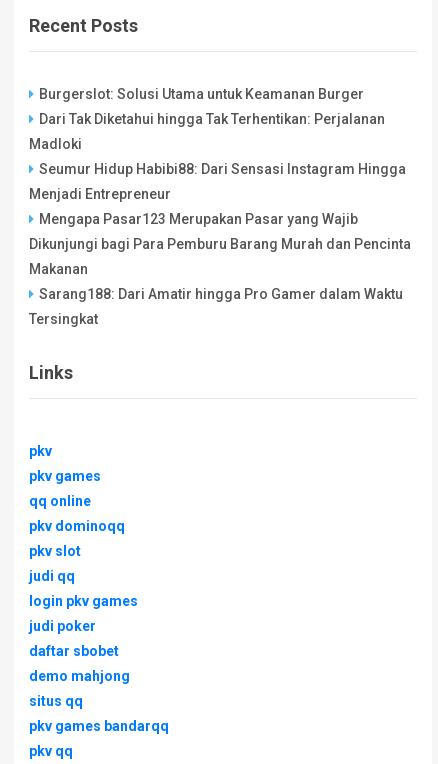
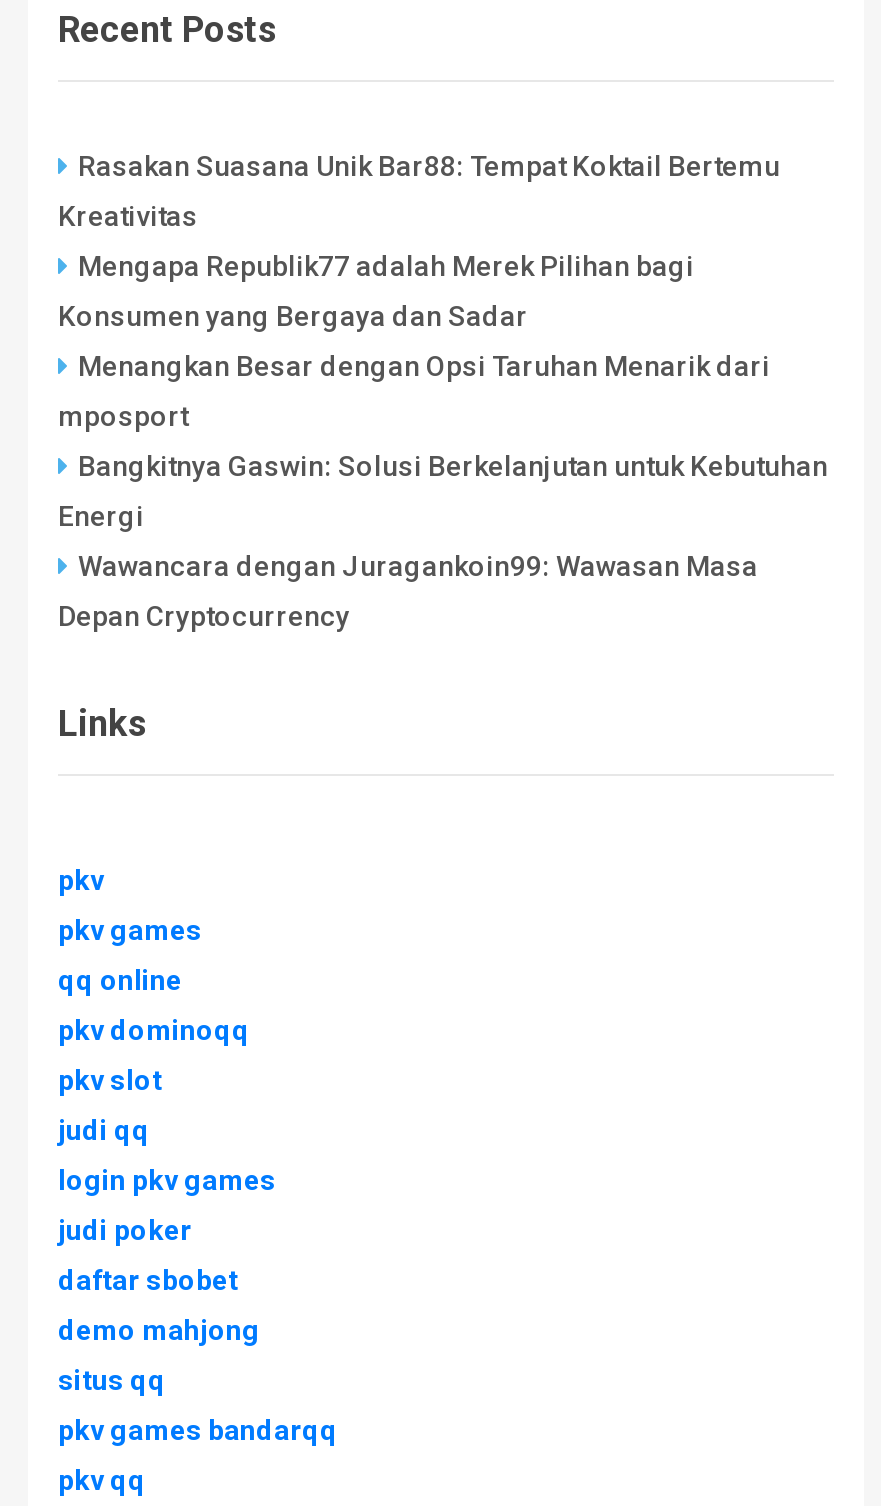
[39,86,364,102] Burgerslot: Solusi Utama untuk Keamanan Burger -> [78,151,780,183] Rasakan Suasana Unik Bar88: Tempat Koktail Bertemu
[39,111,385,127] Dari Tak Diketahui hingga Tak Terhentikan: Perjalanan -> [58,201,198,233] Kreativitas
[29,136,82,152] Madloki -> [78,251,694,283] Mengapa Republik77 adalah Merek Pilihan bagi
[39,161,406,177] Seumur Hidup Habibi88: Dari Sensasi Instagram Hingga -> [58,301,528,333] Konsumen yang Bergaya dan Sadar
[29,186,171,202] Menjadi Entrepreneur -> [78,351,770,383] Menangkan Besar dengan Opsi Taruhan Menarik dari
[39,211,358,227] Mengapa Pasar123 Merupakan Pasar yang Wajib -> [58,401,188,433] mposport
[29,236,411,252] Dikunjungi bagi Para Pemburu Barang Murah dan Pencinta -> [78,451,828,483] Bangkitnya Gaswin: Solusi Berkelanjutan untuk Kebutuhan
[29,261,88,277] Makanan -> [58,501,144,533] Energi
[39,286,403,302] Sarang188: Dari Amatir hingga Pro Gamer dalam Waktu -> [78,551,758,583] Wawancara dengan Juragankoin99: Wawasan Masa
[29,311,98,327] Tersingkat -> [58,601,350,633] Depan Cryptocurrency

